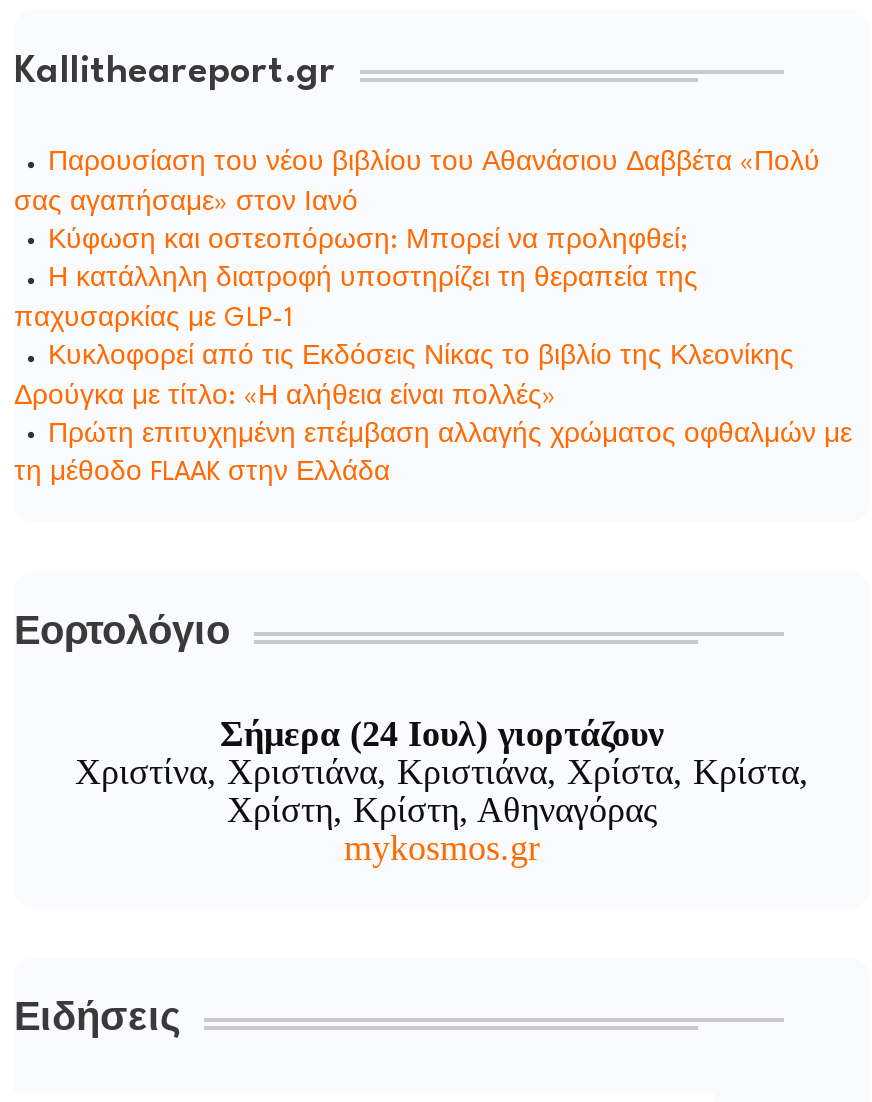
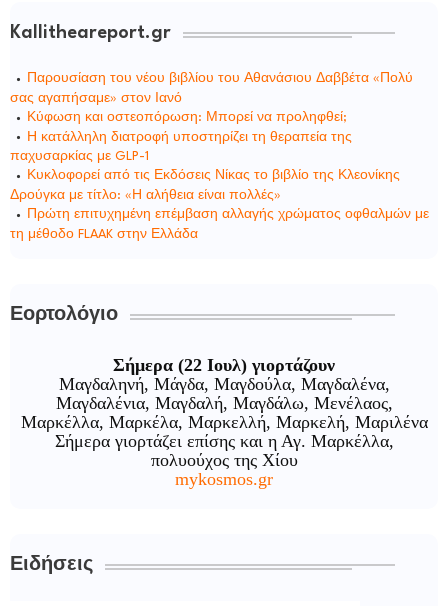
[75,715,809,831] Σήμερα (24 Ιουλ) γιορτάζουν | Χριστίνα, Χριστιάνα, Κριστιάνα, Χρίστα, Κρίστα, | Χρίστη, Κρίστη, Αθηναγόρας -> [20,354,427,469] Σήμερα (22 Ιουλ) γιορτάζουν | Μαγδαληνή, Μάγδα, Μαγδούλα, Μαγδαλένα, | Μαγδαλένια, Μαγδαλή, Μαγδάλω, Μενέλαος, | Μαρκέλλα, Μαρκέλα, Μαρκελλή, Μαρκελή, Μαριλένα | Σήμερα γιορτάζει επίσης και η Αγ. Μαρκέλλα, | πολυούχος της Χίου

